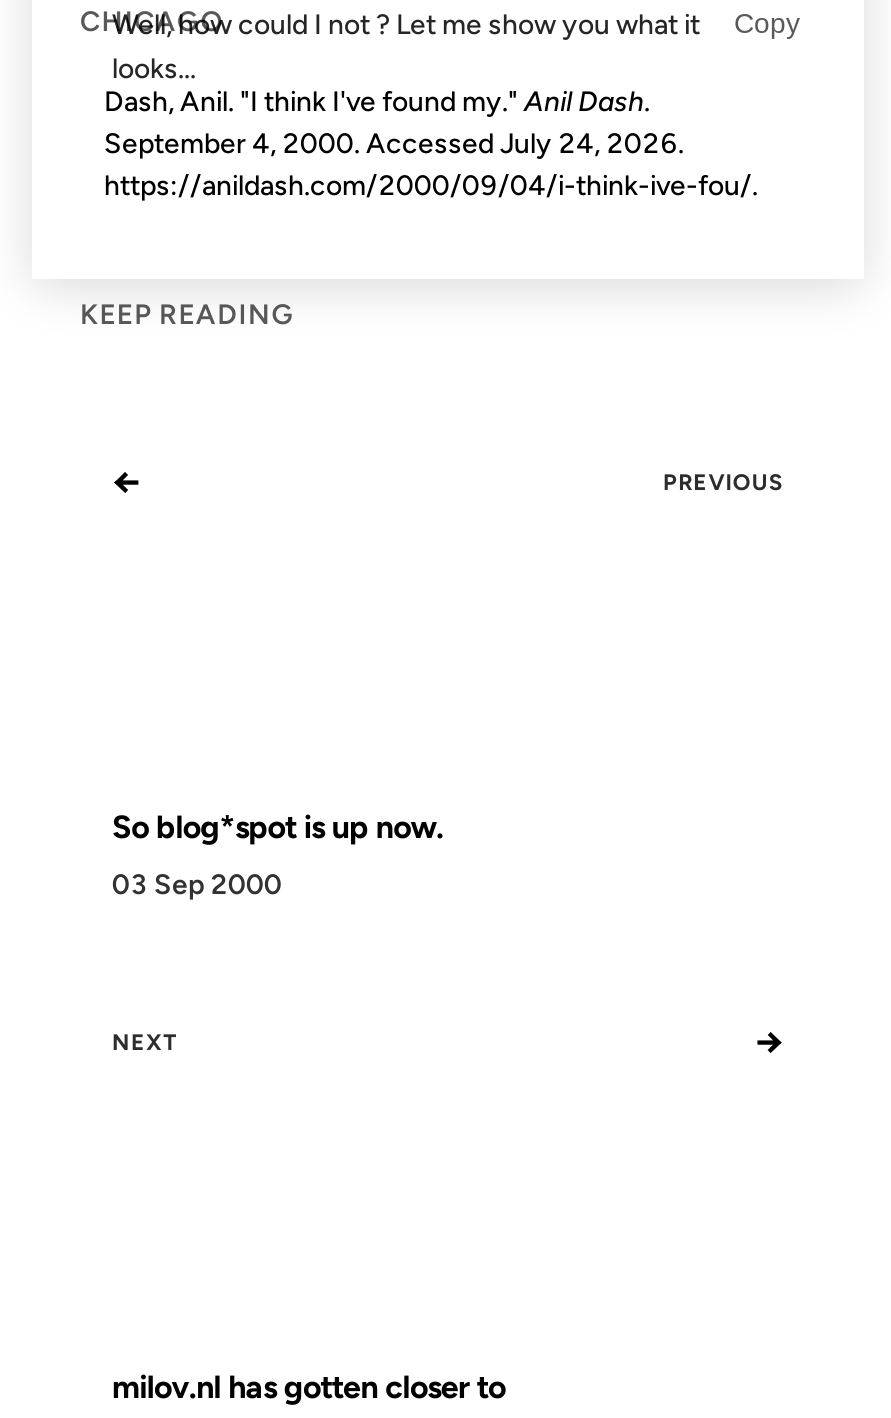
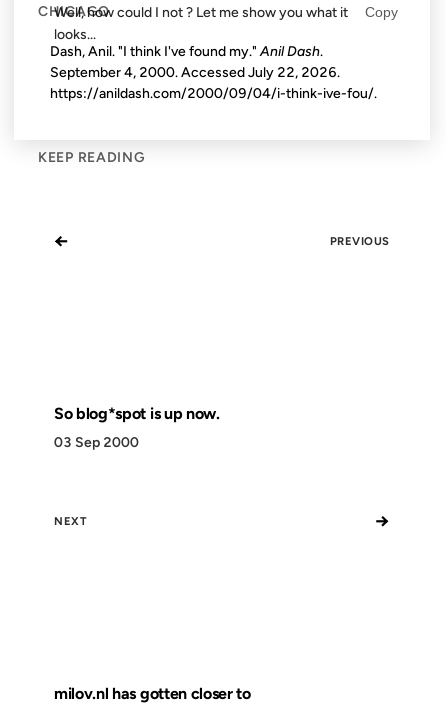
[104,127,684,161] September 4, 2000. Accessed July 24, 2026. -> [50,63,340,80] September 4, 2000. Accessed July 22, 2026.

